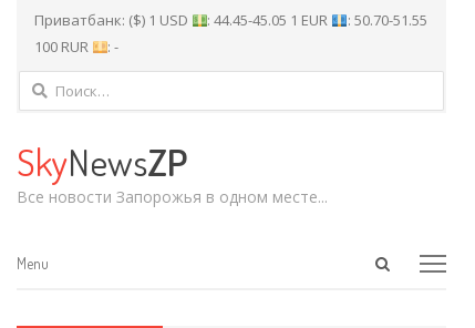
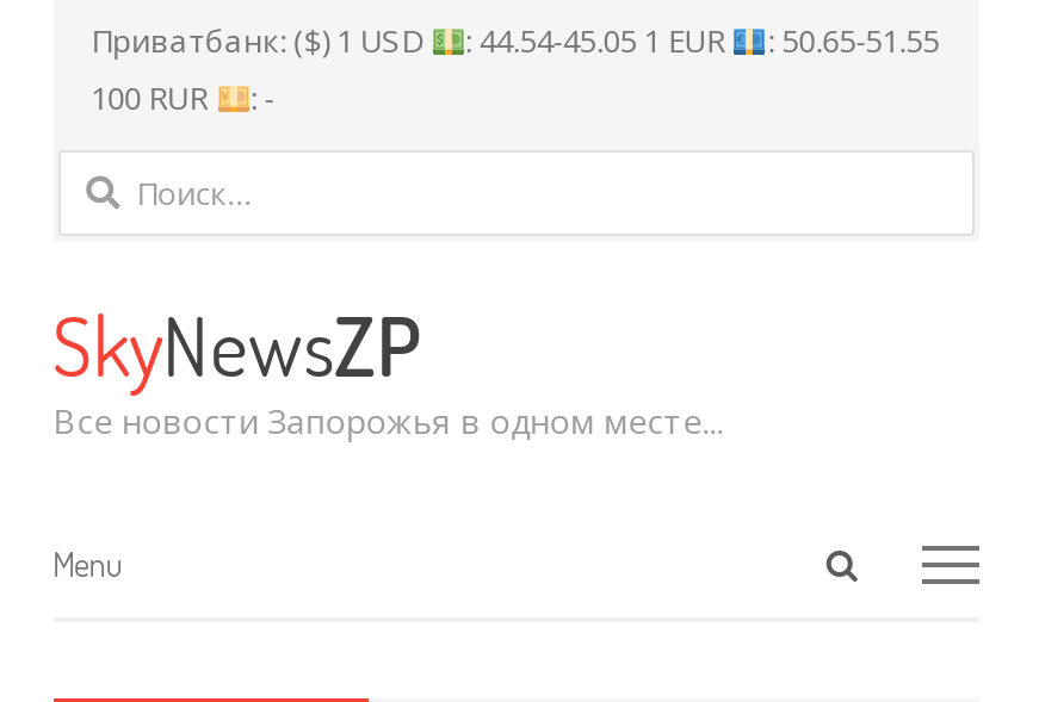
[207,10,332,30] : 44.45-45.05 1 EUR -> [465,19,732,62] : 44.54-45.05 1 EUR
[348,10,428,30] : 50.70-51.55 -> [768,19,939,62] : 50.65-51.55

